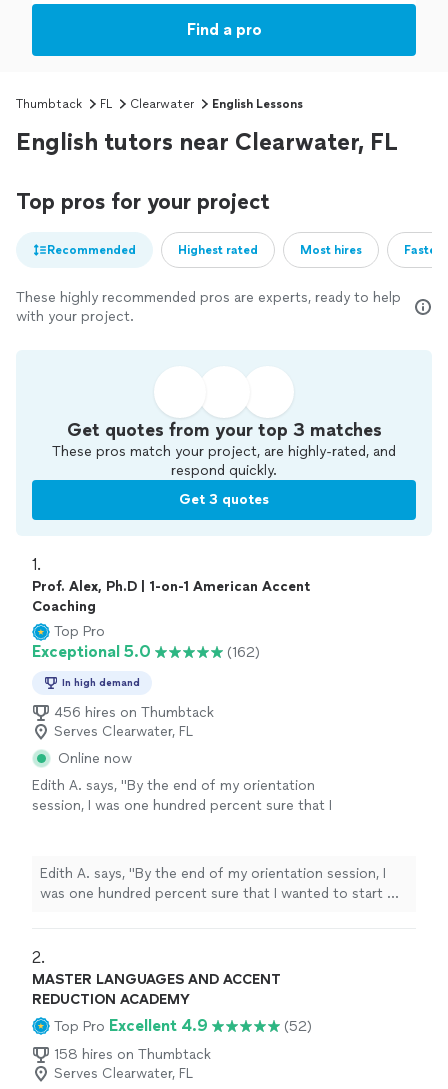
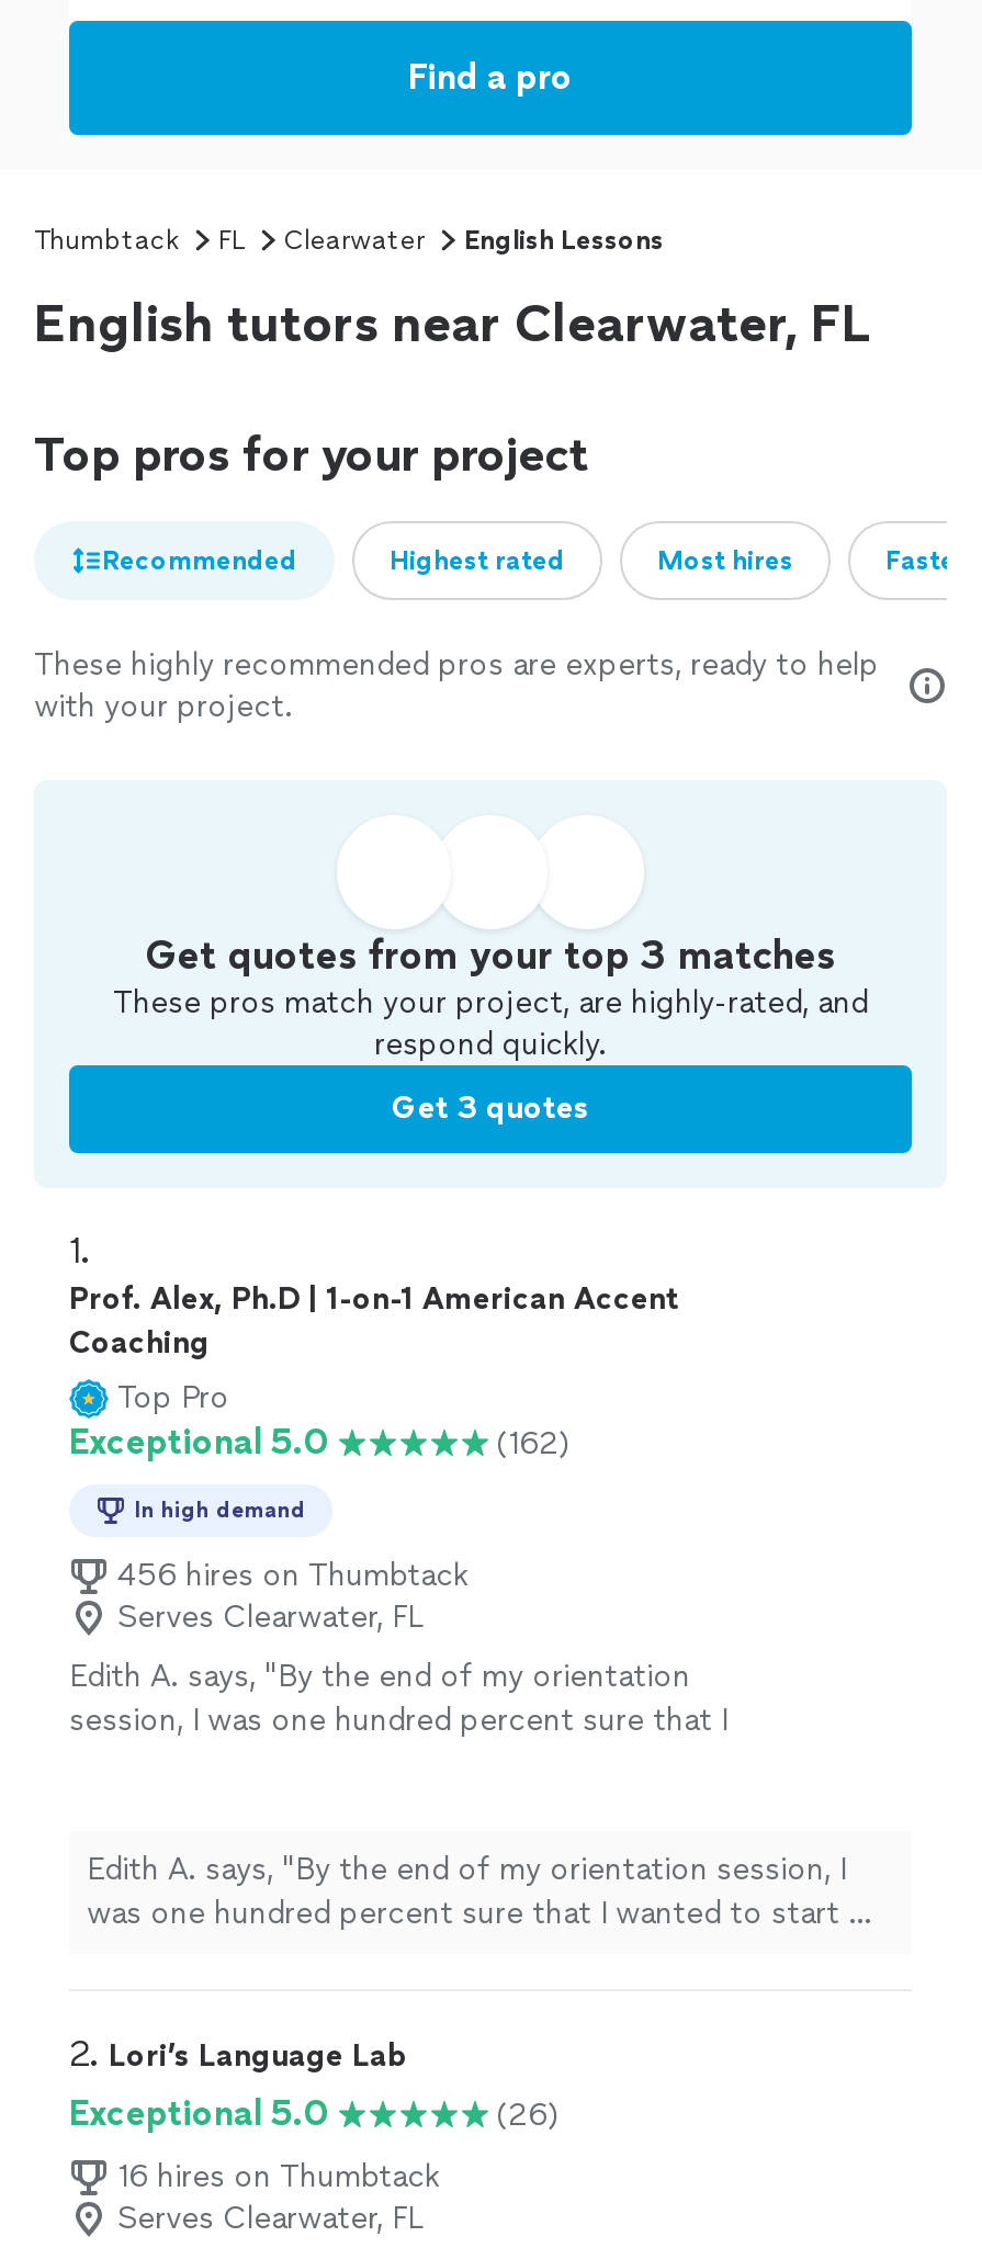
[58,750,132,767] Online now -> none
[32,948,312,1035] 2. | MASTER LANGUAGES AND ACCENT | REDUCTION ACADEMY | Top Pro Excellent 4.9 | (52) -> [69,2033,558,2134] 2. Lori’s Language Lab | Exceptional 5.0 | (26)
[54,1046,211,1063] 158 hires on Thumbtack -> [117,2158,440,2196] 16 hires on Thumbtack

